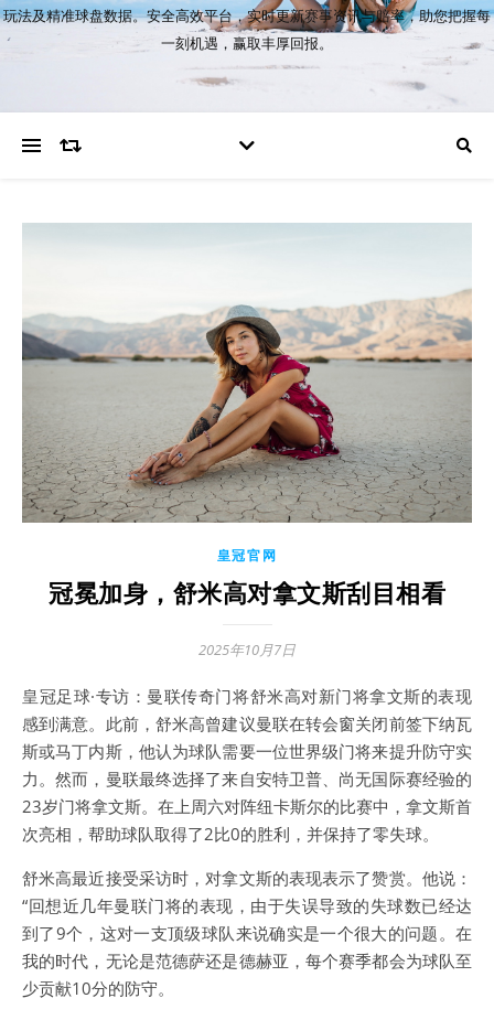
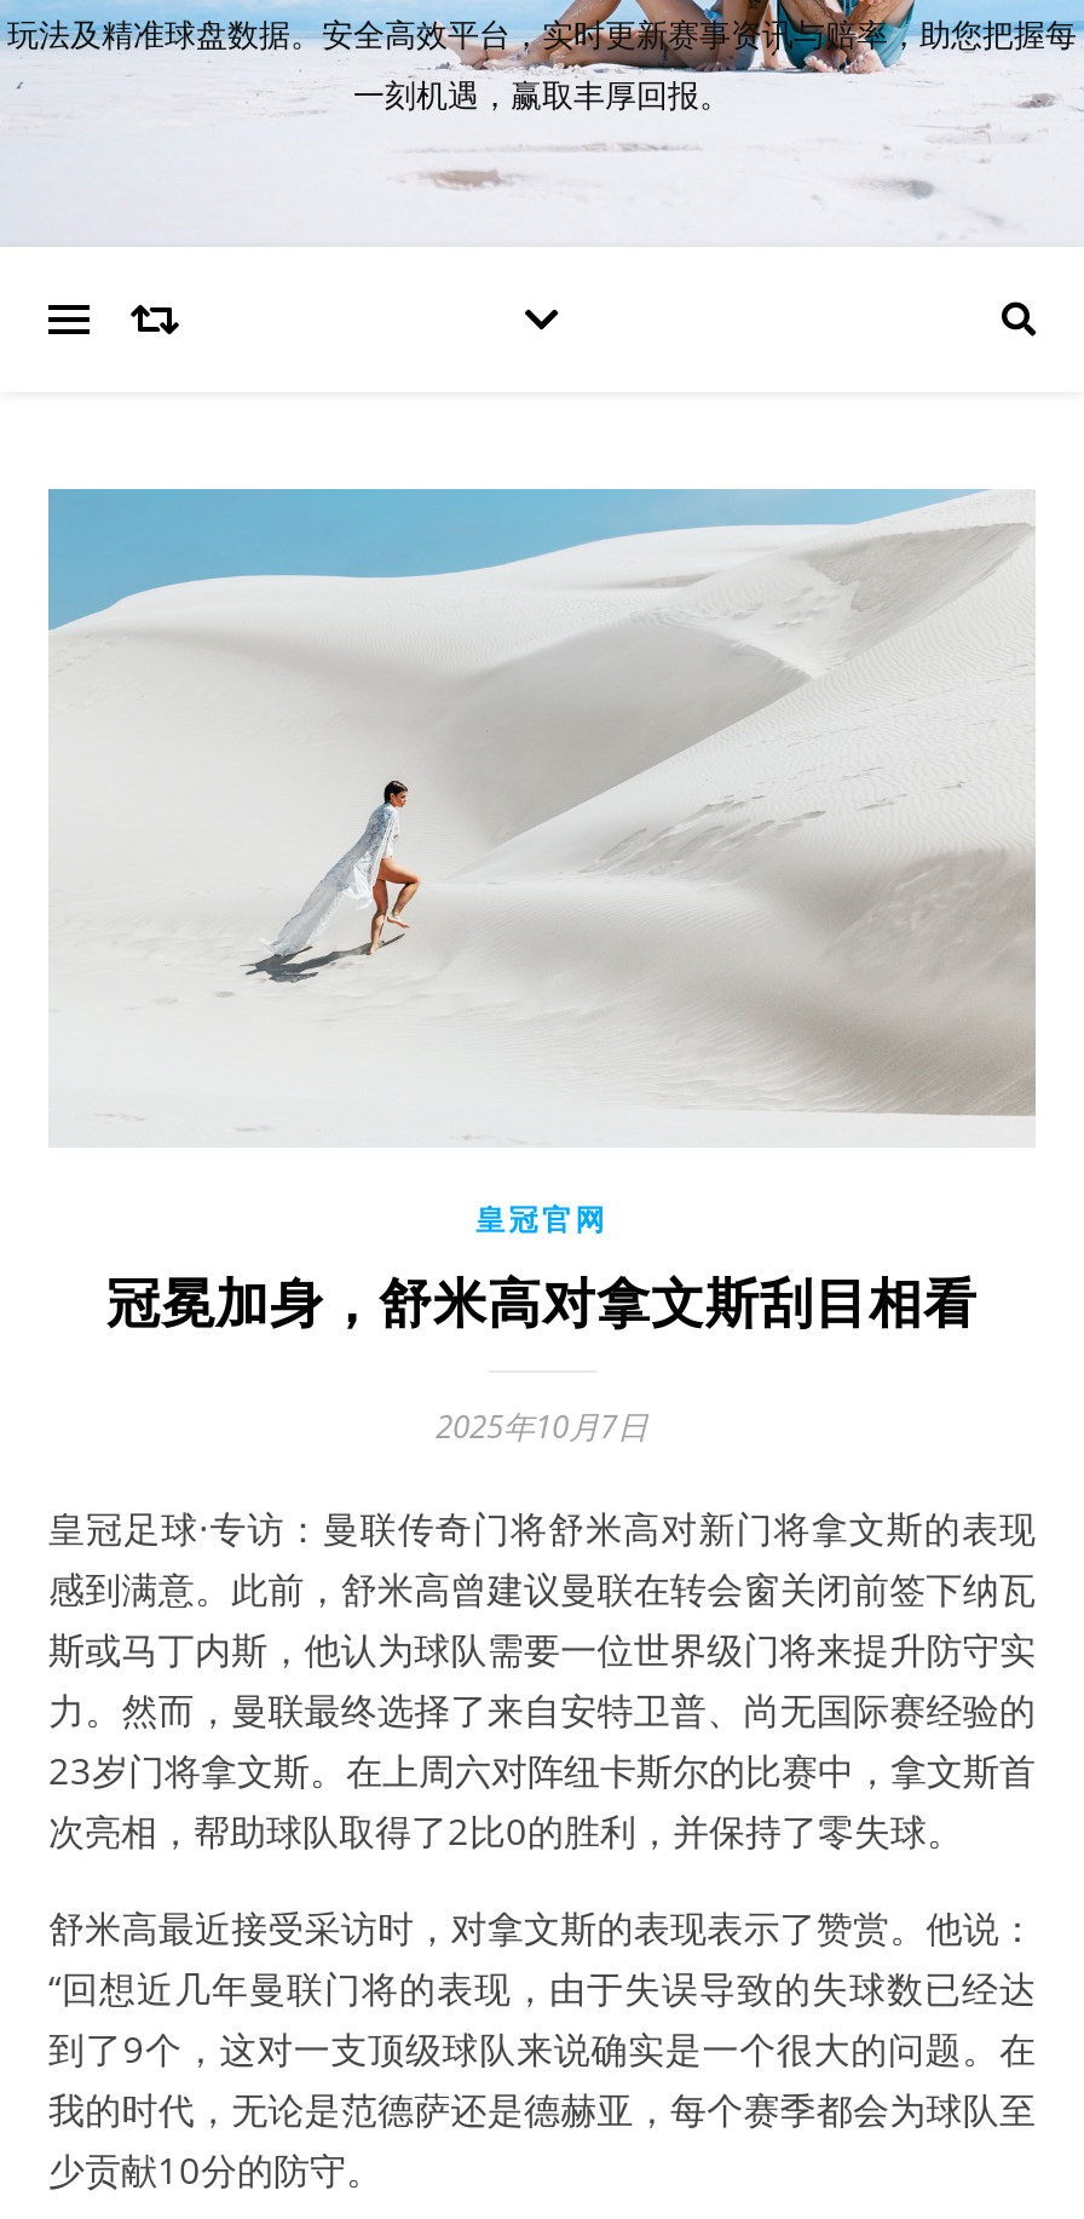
[21,224,473,524] [image] -> [46,489,1036,1148] [image]

